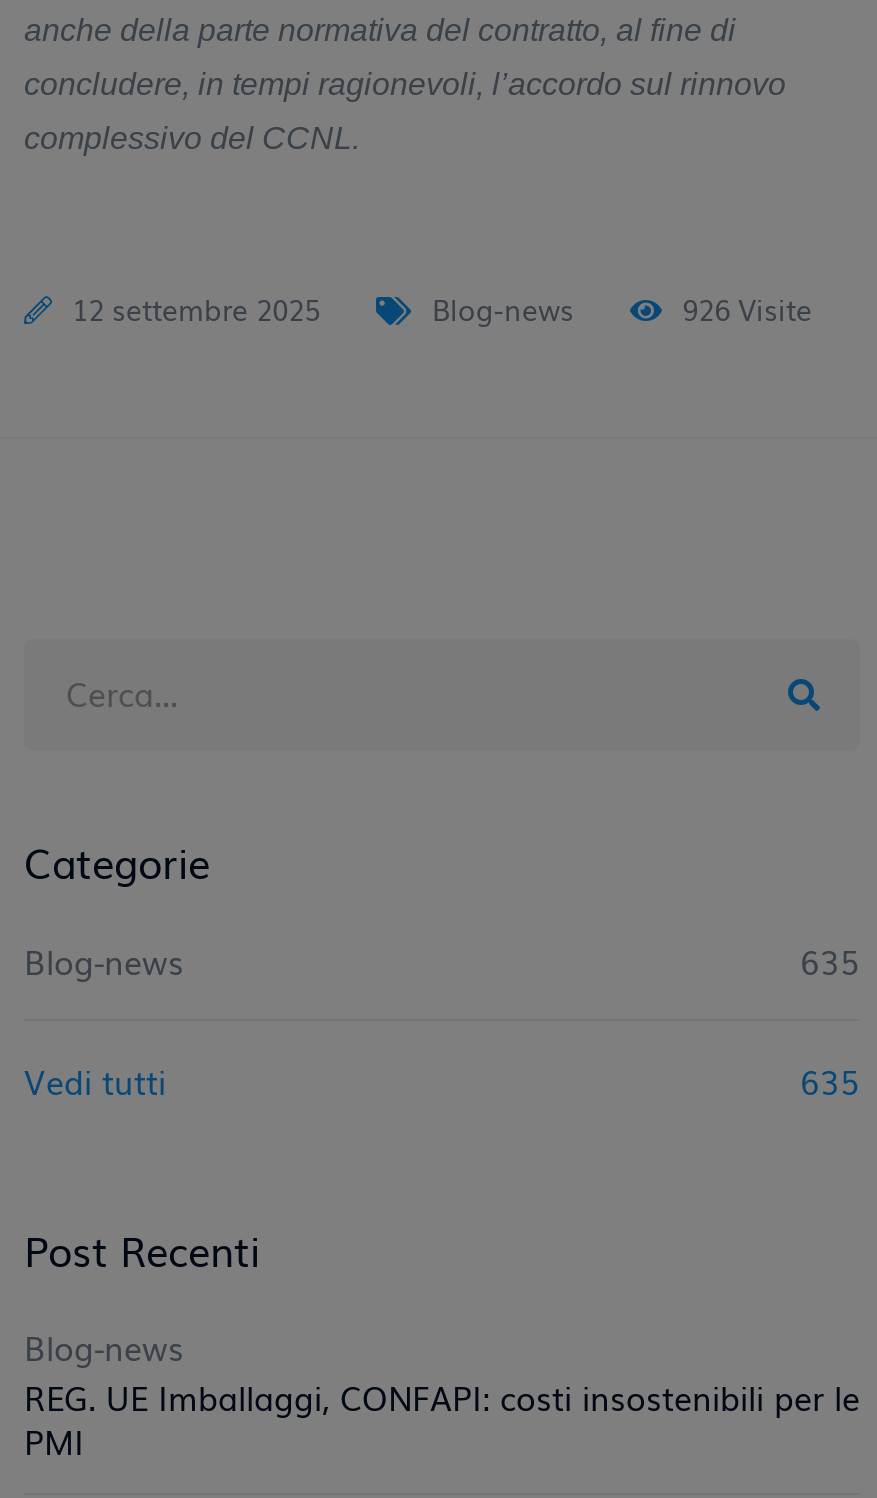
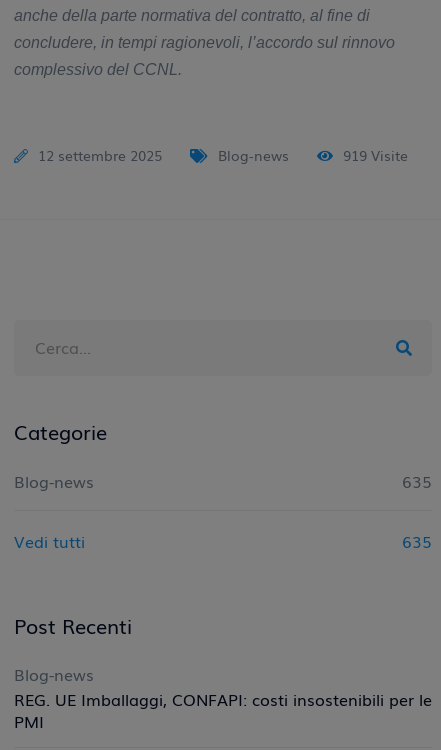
[682,289,812,329] 926 Visite -> [343,145,408,165] 919 Visite

